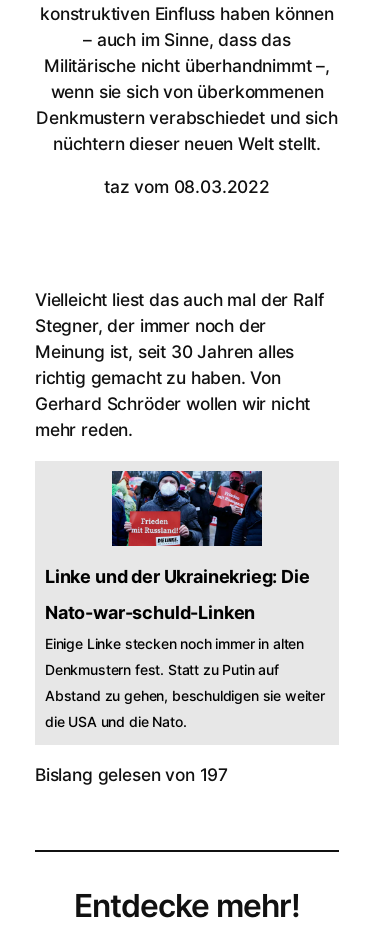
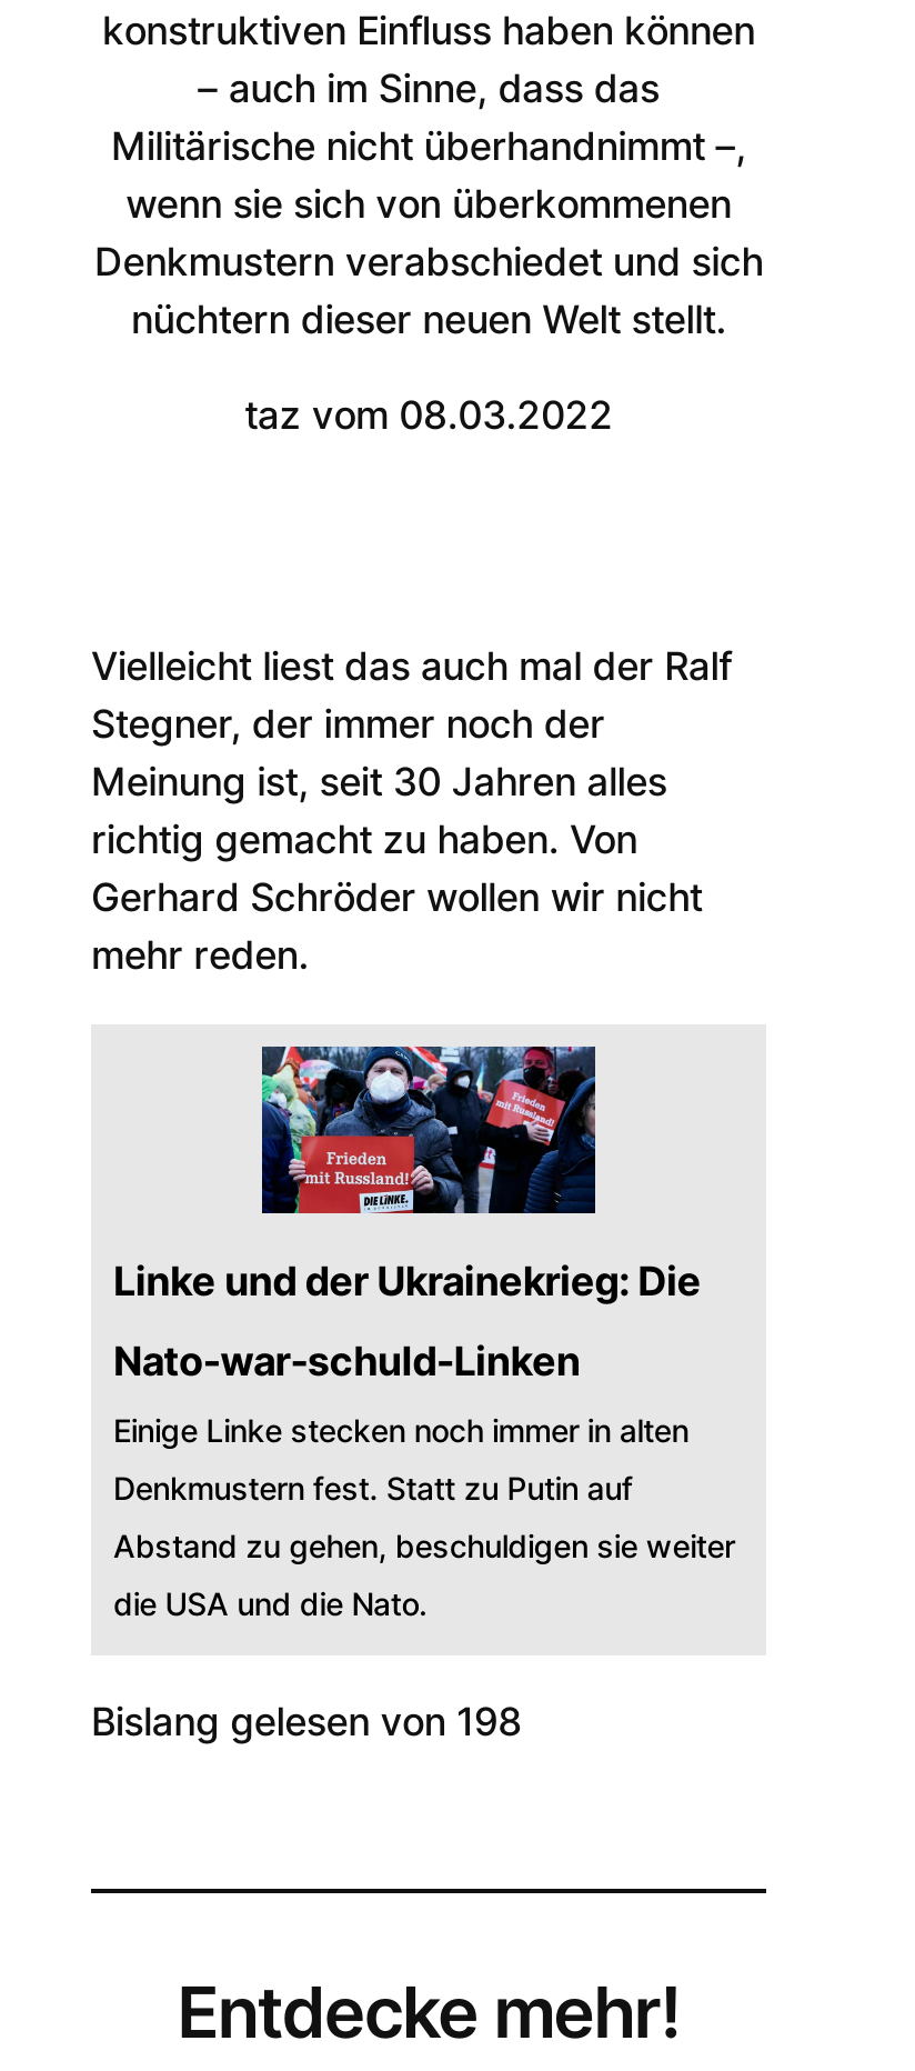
[35,764,228,785] Bislang gelesen von 197 -> [91,1698,522,1744] Bislang gelesen von 198

